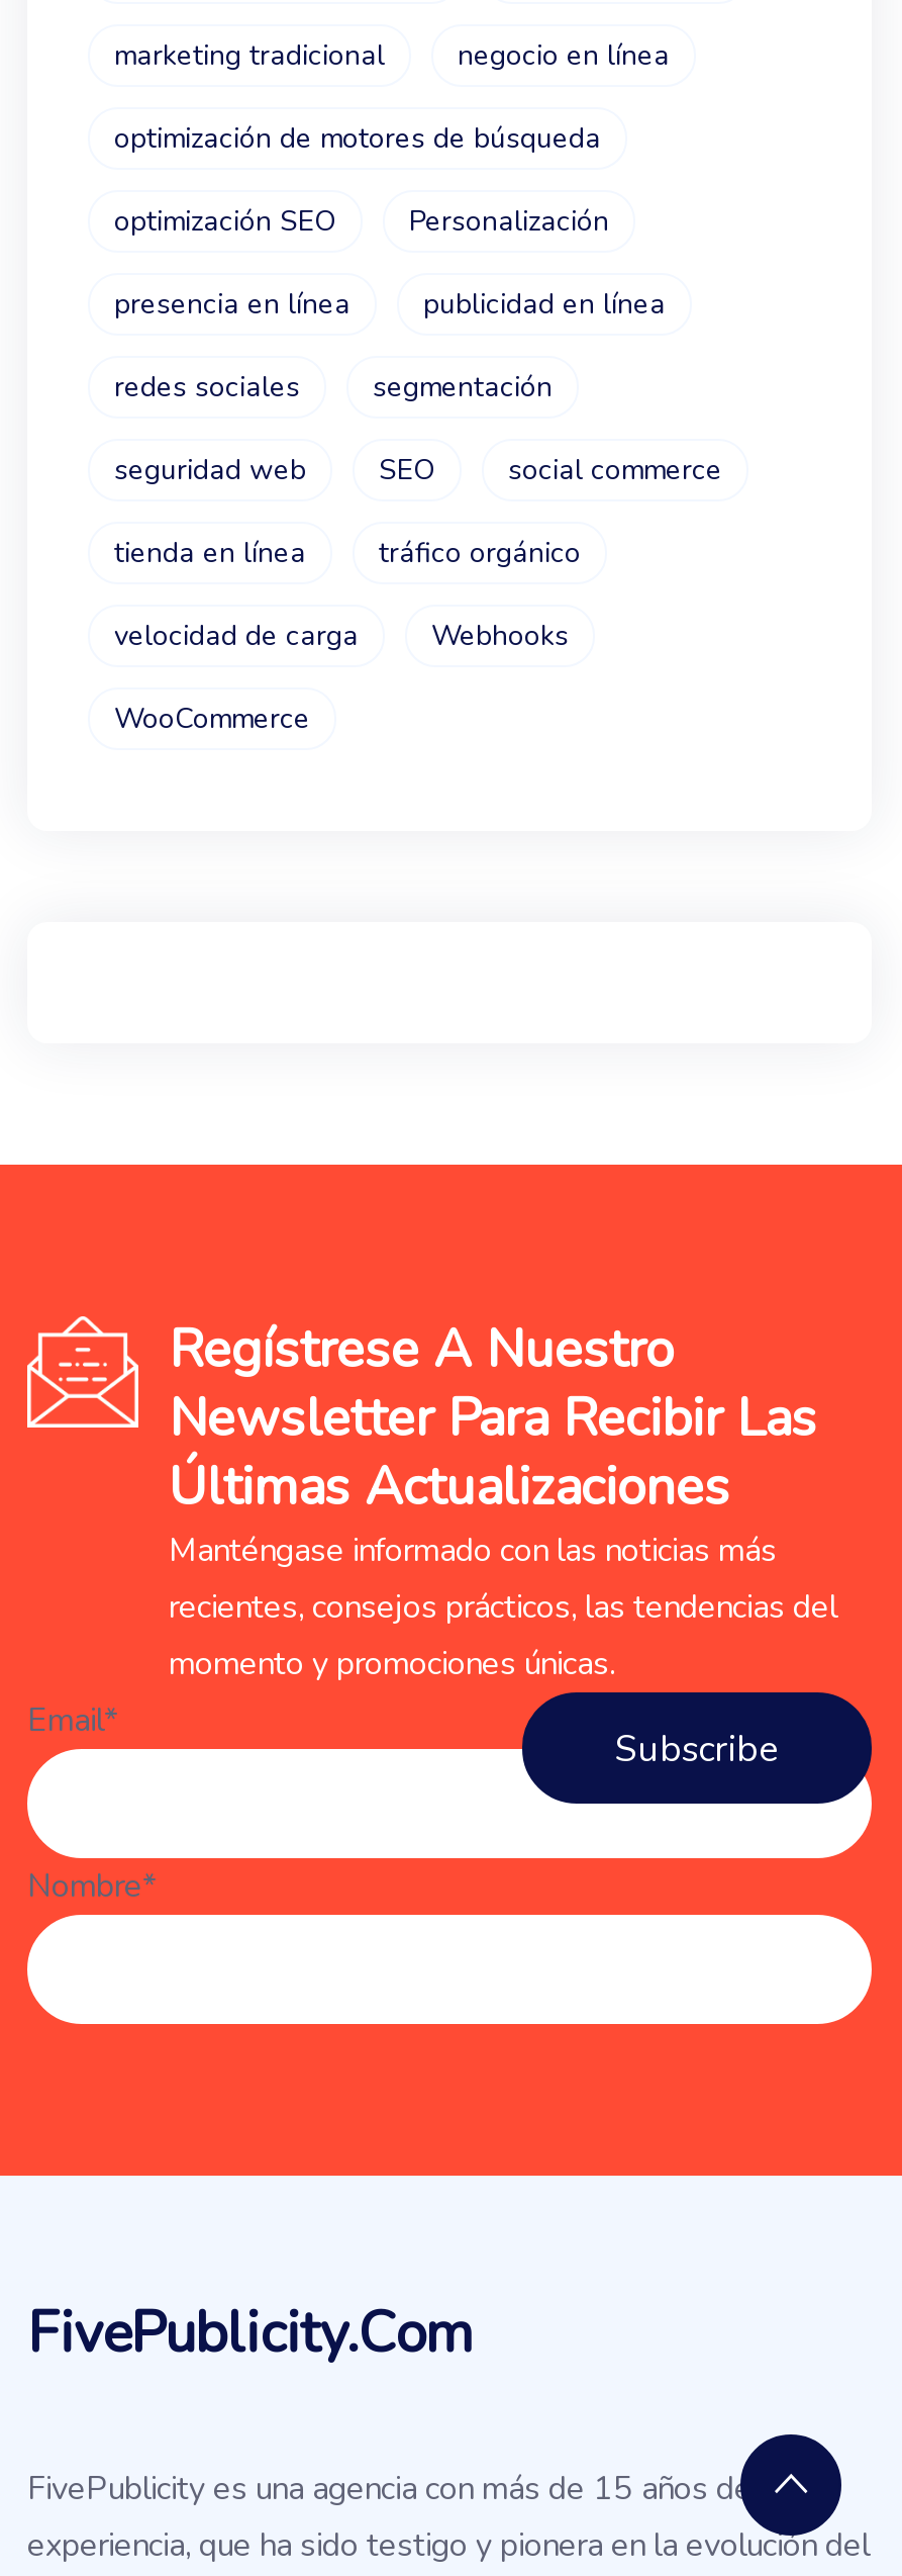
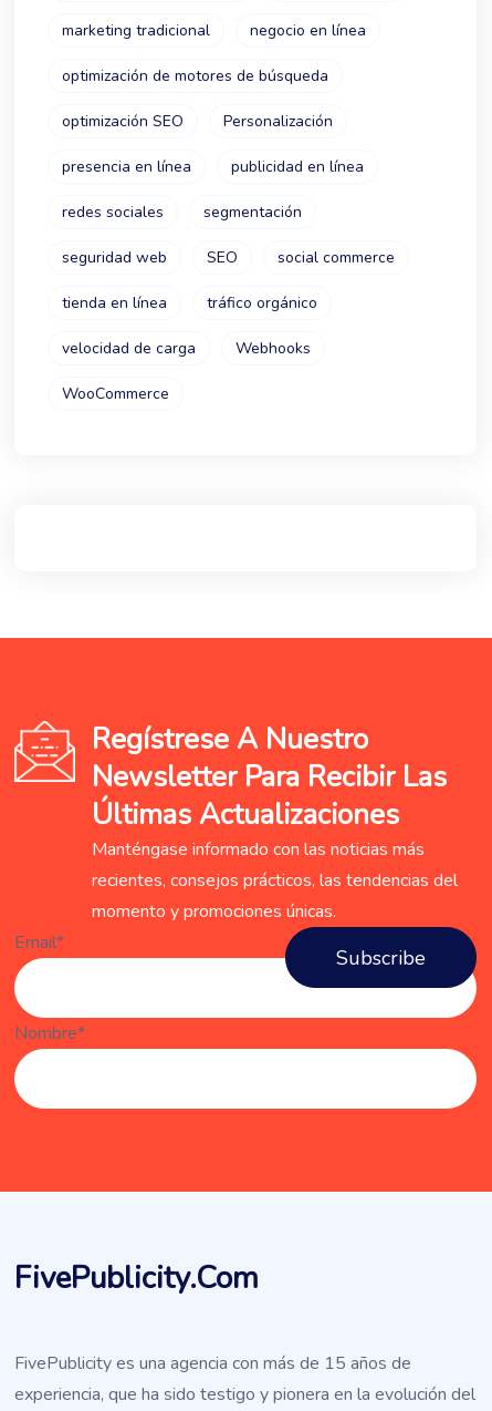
[742,2432,843,2519] [image] -> none

